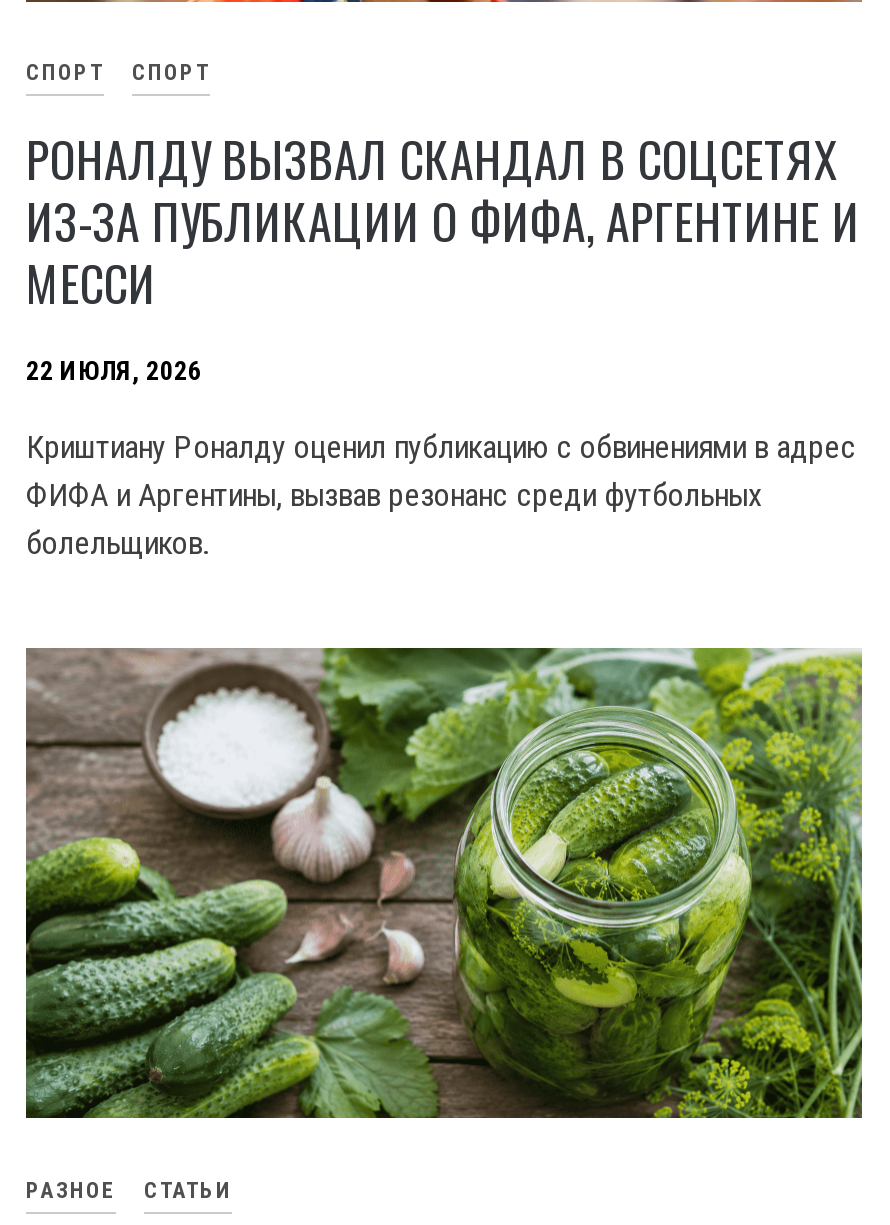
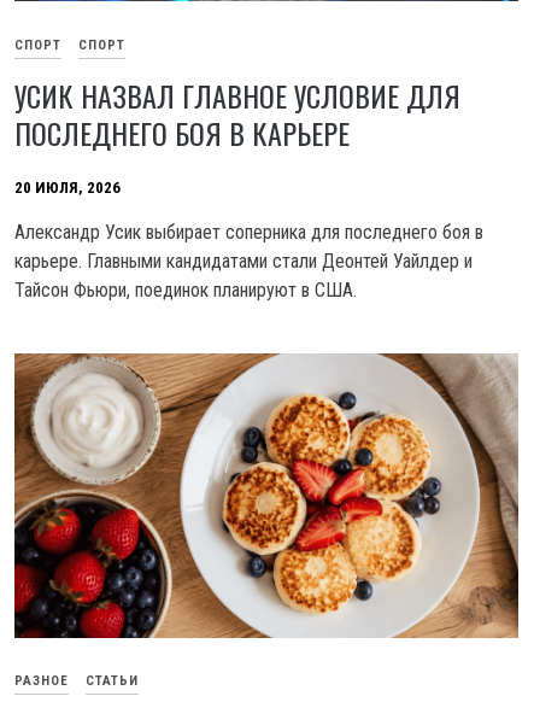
[26,123,860,319] РОНАЛДУ ВЫЗВАЛ СКАНДАЛ В СОЦСЕТЯХ | ИЗ-ЗА ПУБЛИКАЦИИ О ФИФА, АРГЕНТИНЕ И | МЕССИ -> [14,74,460,155] УСИК НАЗВАЛ ГЛАВНОЕ УСЛОВИЕ ДЛЯ | ПОСЛЕДНЕГО БОЯ В КАРЬЕРЕ
[26,357,202,387] 22 ИЮЛЯ, 2026 -> [14,178,121,196] 20 ИЮЛЯ, 2026
[26,429,856,563] Криштиану Роналду оценил публикацию с обвинениями в адрес | ФИФА и Аргентины, вызвав резонанс среди футбольных | болельщиков. -> [14,221,483,302] Александр Усик выбирает соперника для последнего боя в | карьере. Главными кандидатами стали Деонтей Уайлдер и | Тайсон Фьюри, поединок планируют в США.
[24,646,864,1120] [image] -> [13,352,518,639] [image]

